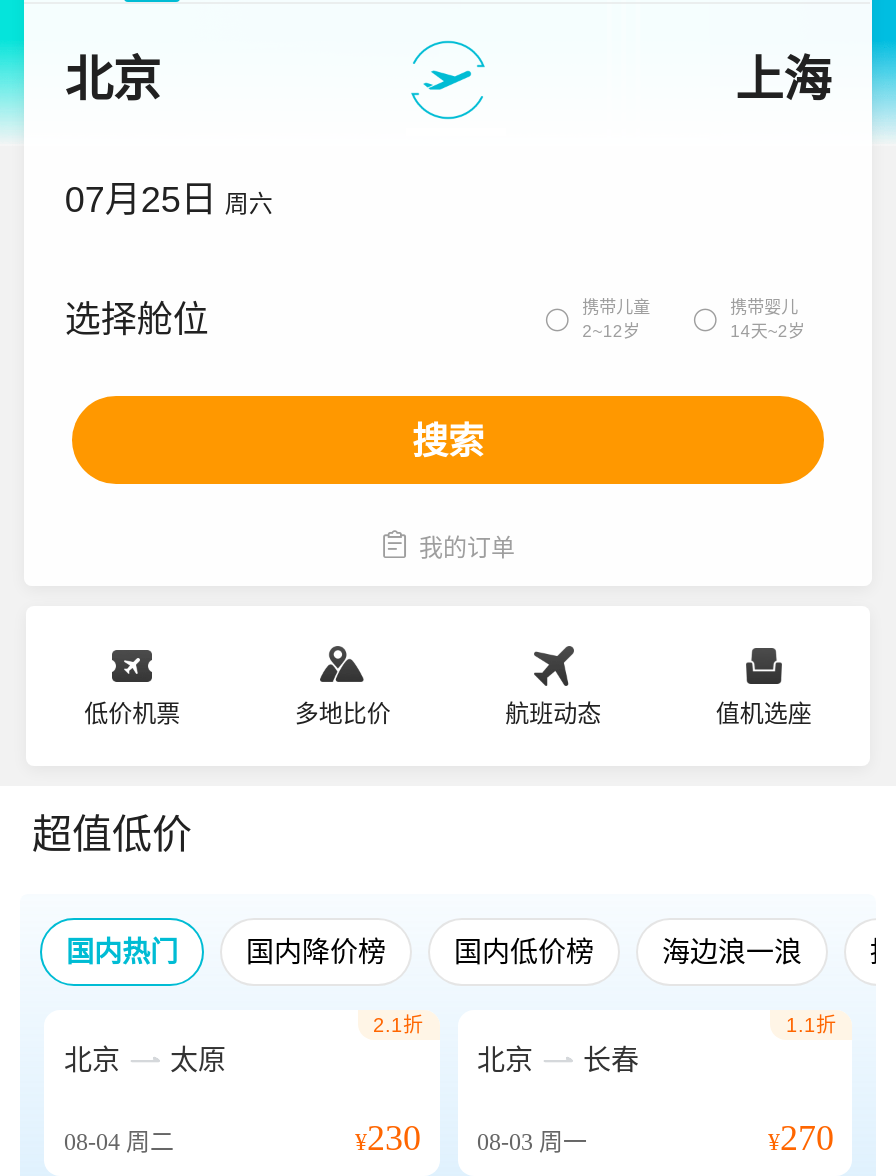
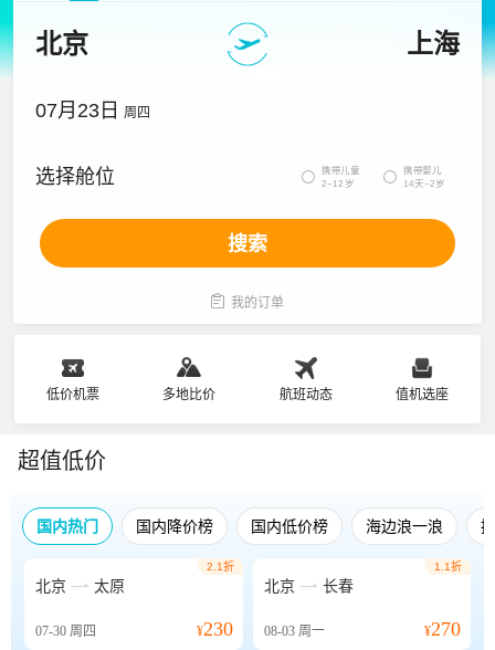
[65,180,273,220] 07月25日 周六 -> [36,99,151,122] 07月23日 周四
[64,1128,174,1156] 08-04周二 -> [35,623,96,639] 07-30周四

